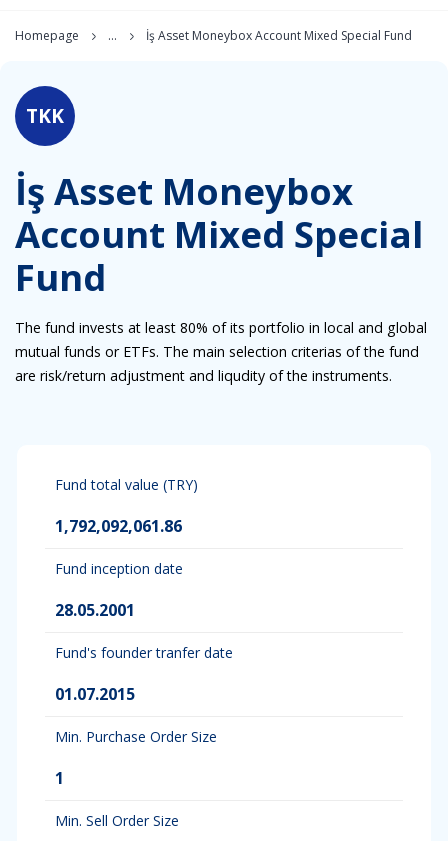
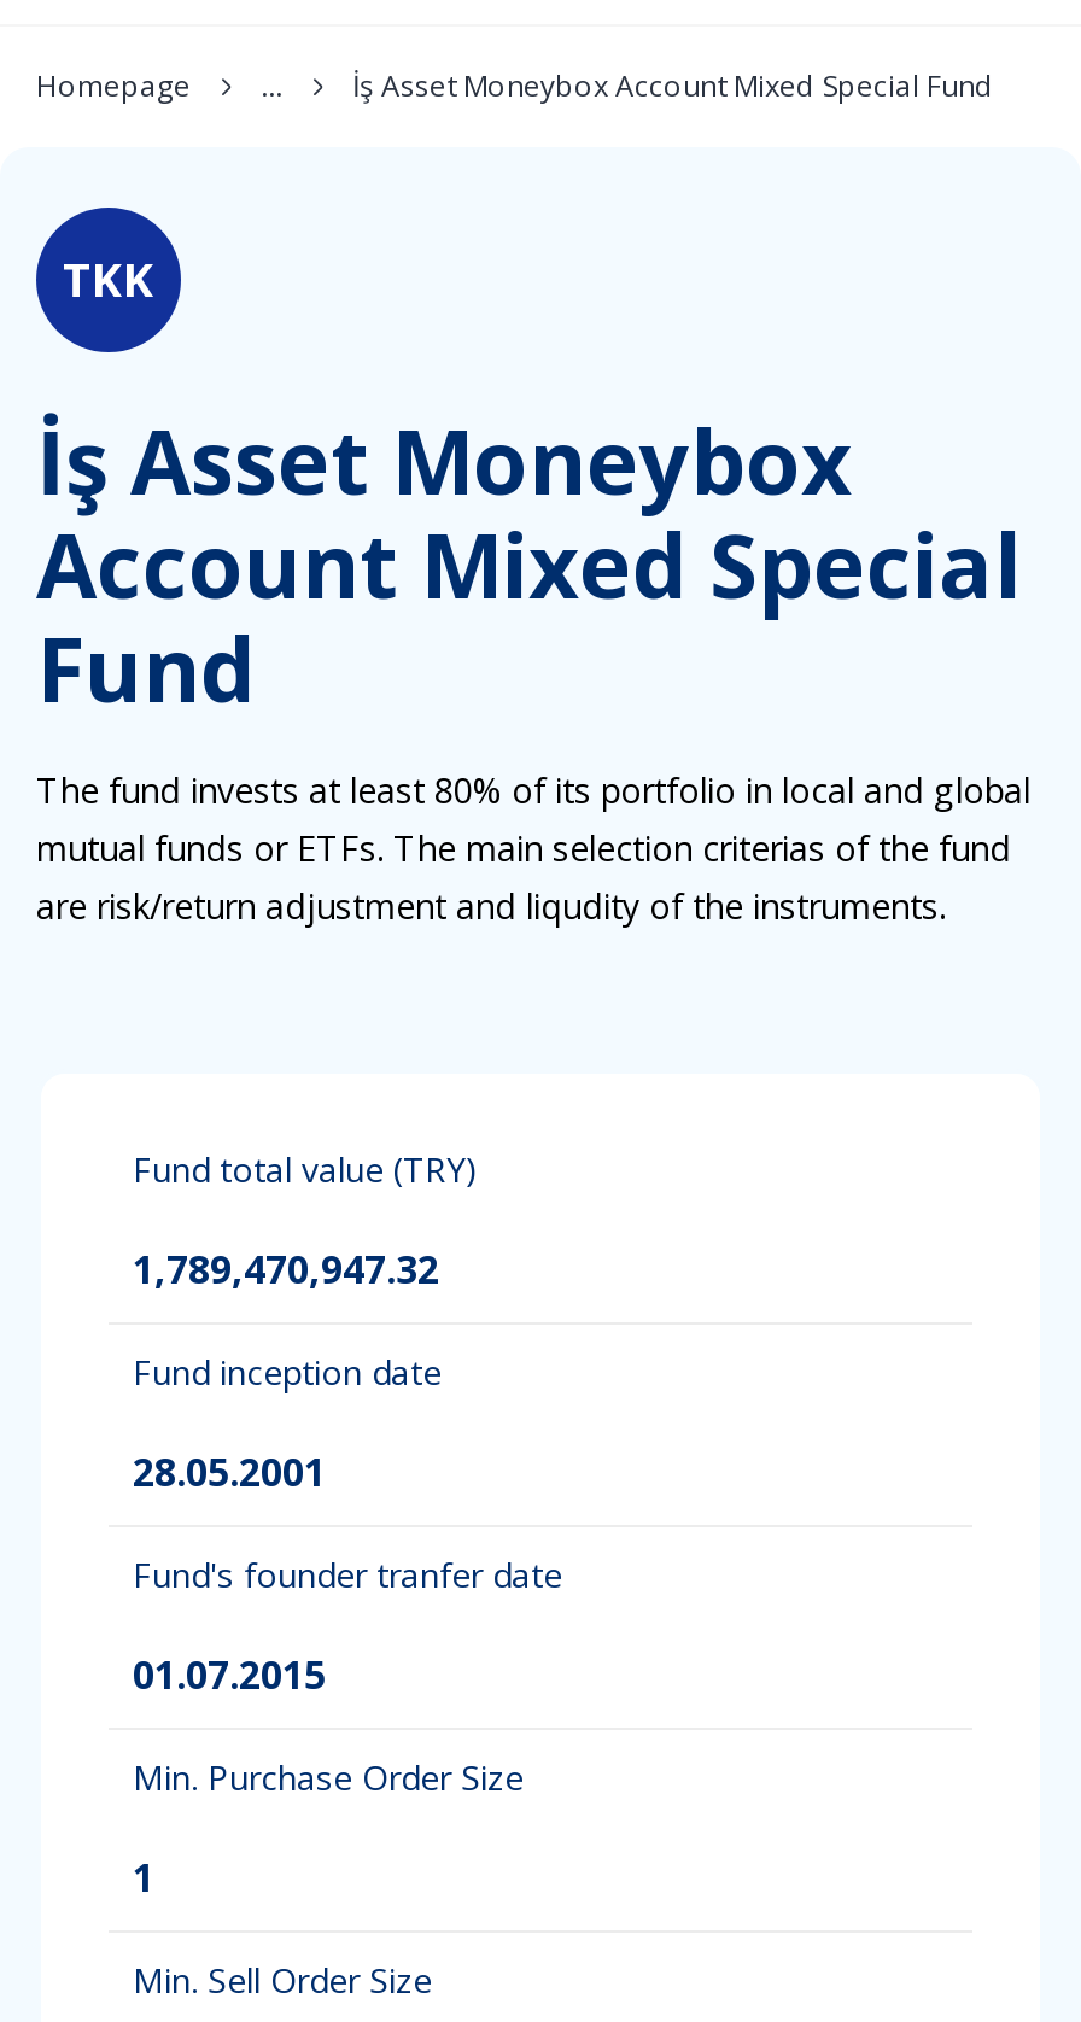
[55,515,182,537] 1,792,092,061.86 -> [133,1243,439,1296] 1,789,470,947.32

